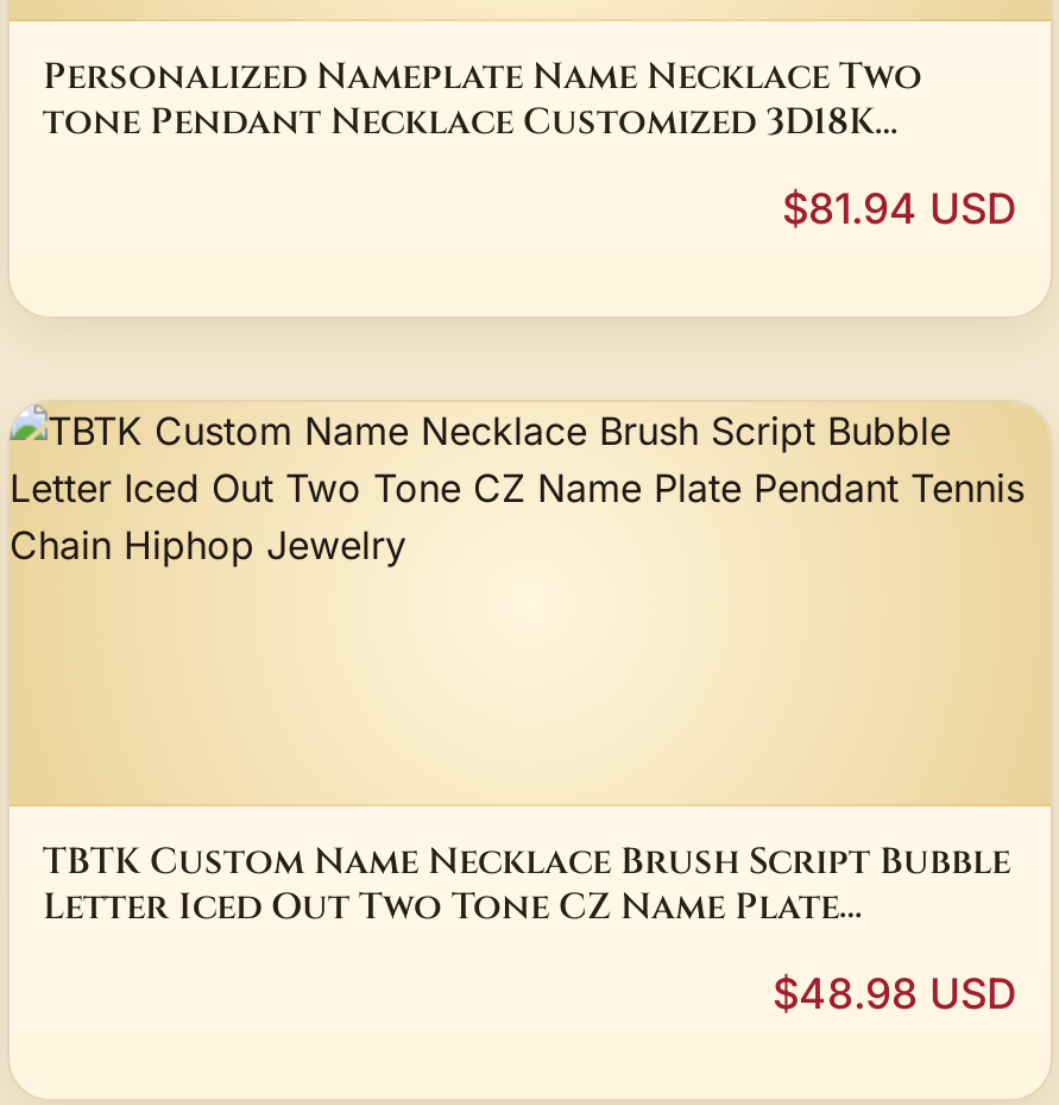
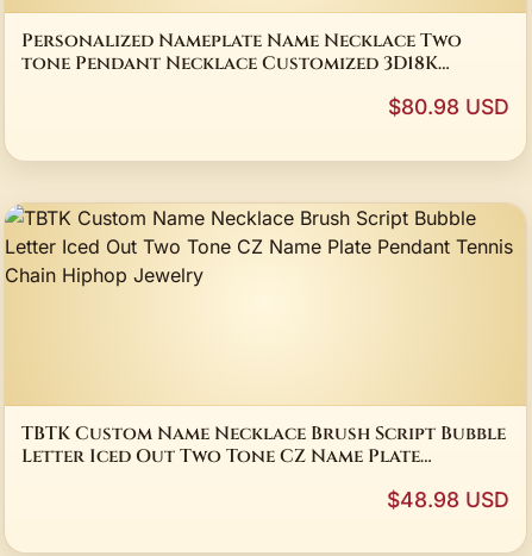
[782,183,1017,233] $81.94 USD -> [388,94,509,119] $80.98 USD

